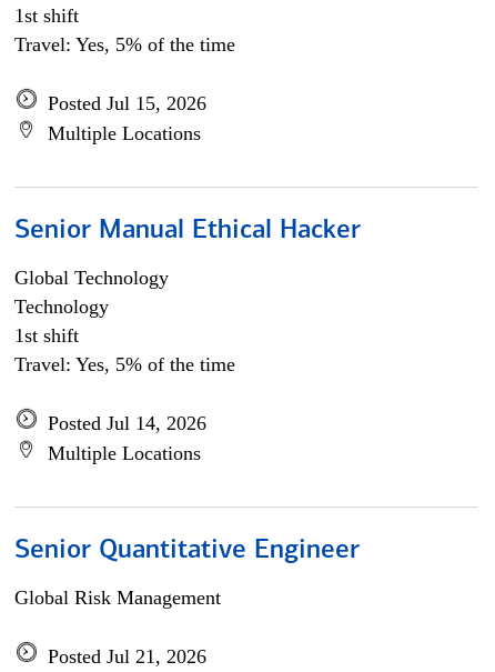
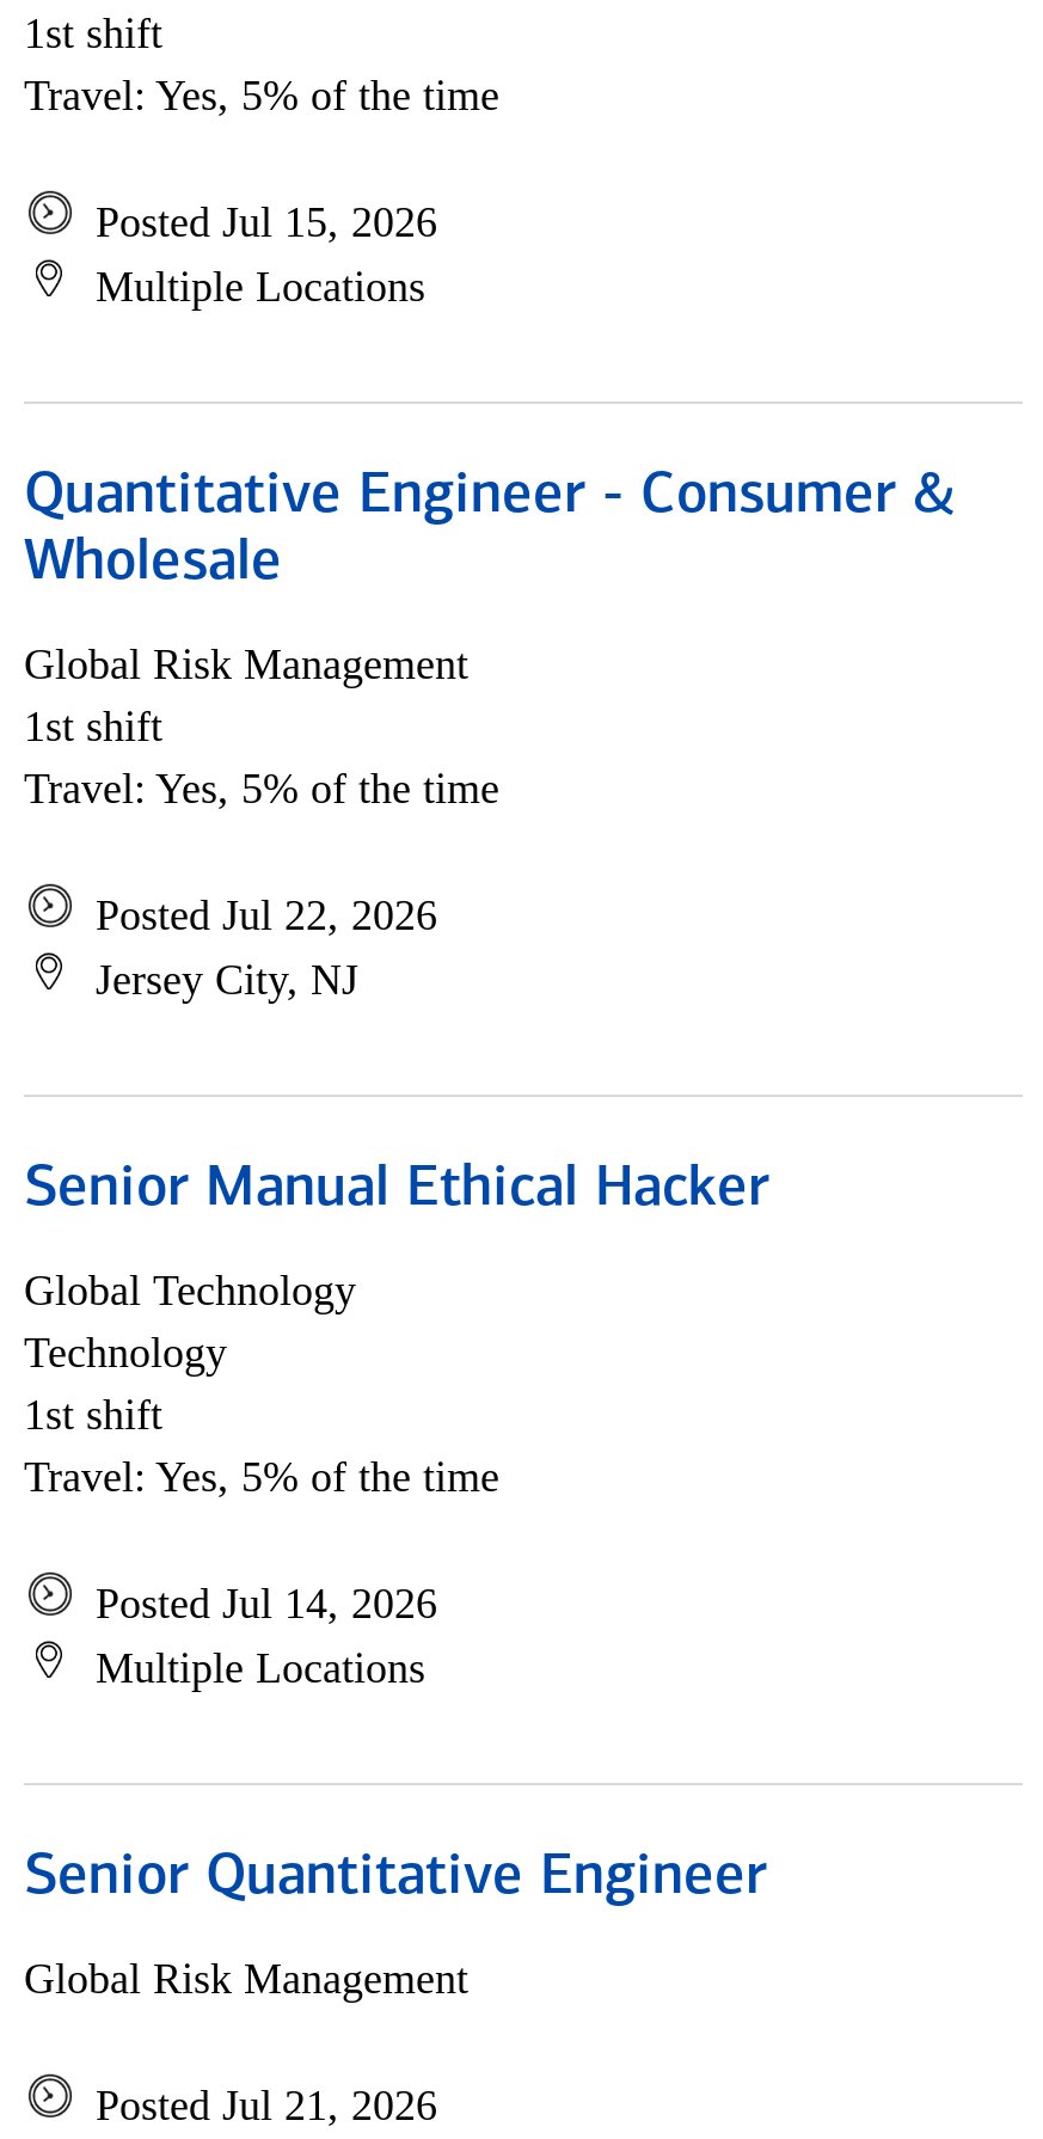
none -> [24,468,956,1004] Quantitative Engineer - Consumer & | Wholesale | Global Risk Management | 1st shift | Travel: Yes, 5% of the time | Posted Jul 22, 2026 | Jersey City, NJ

